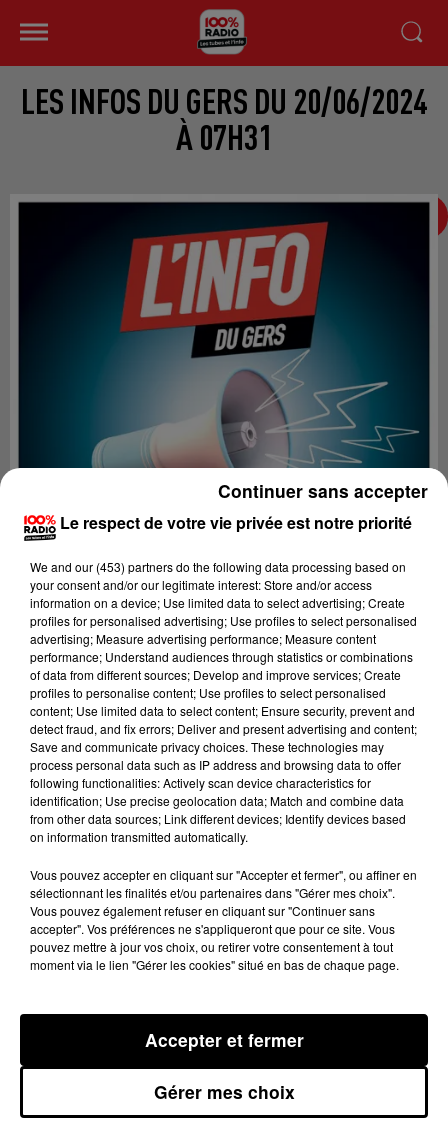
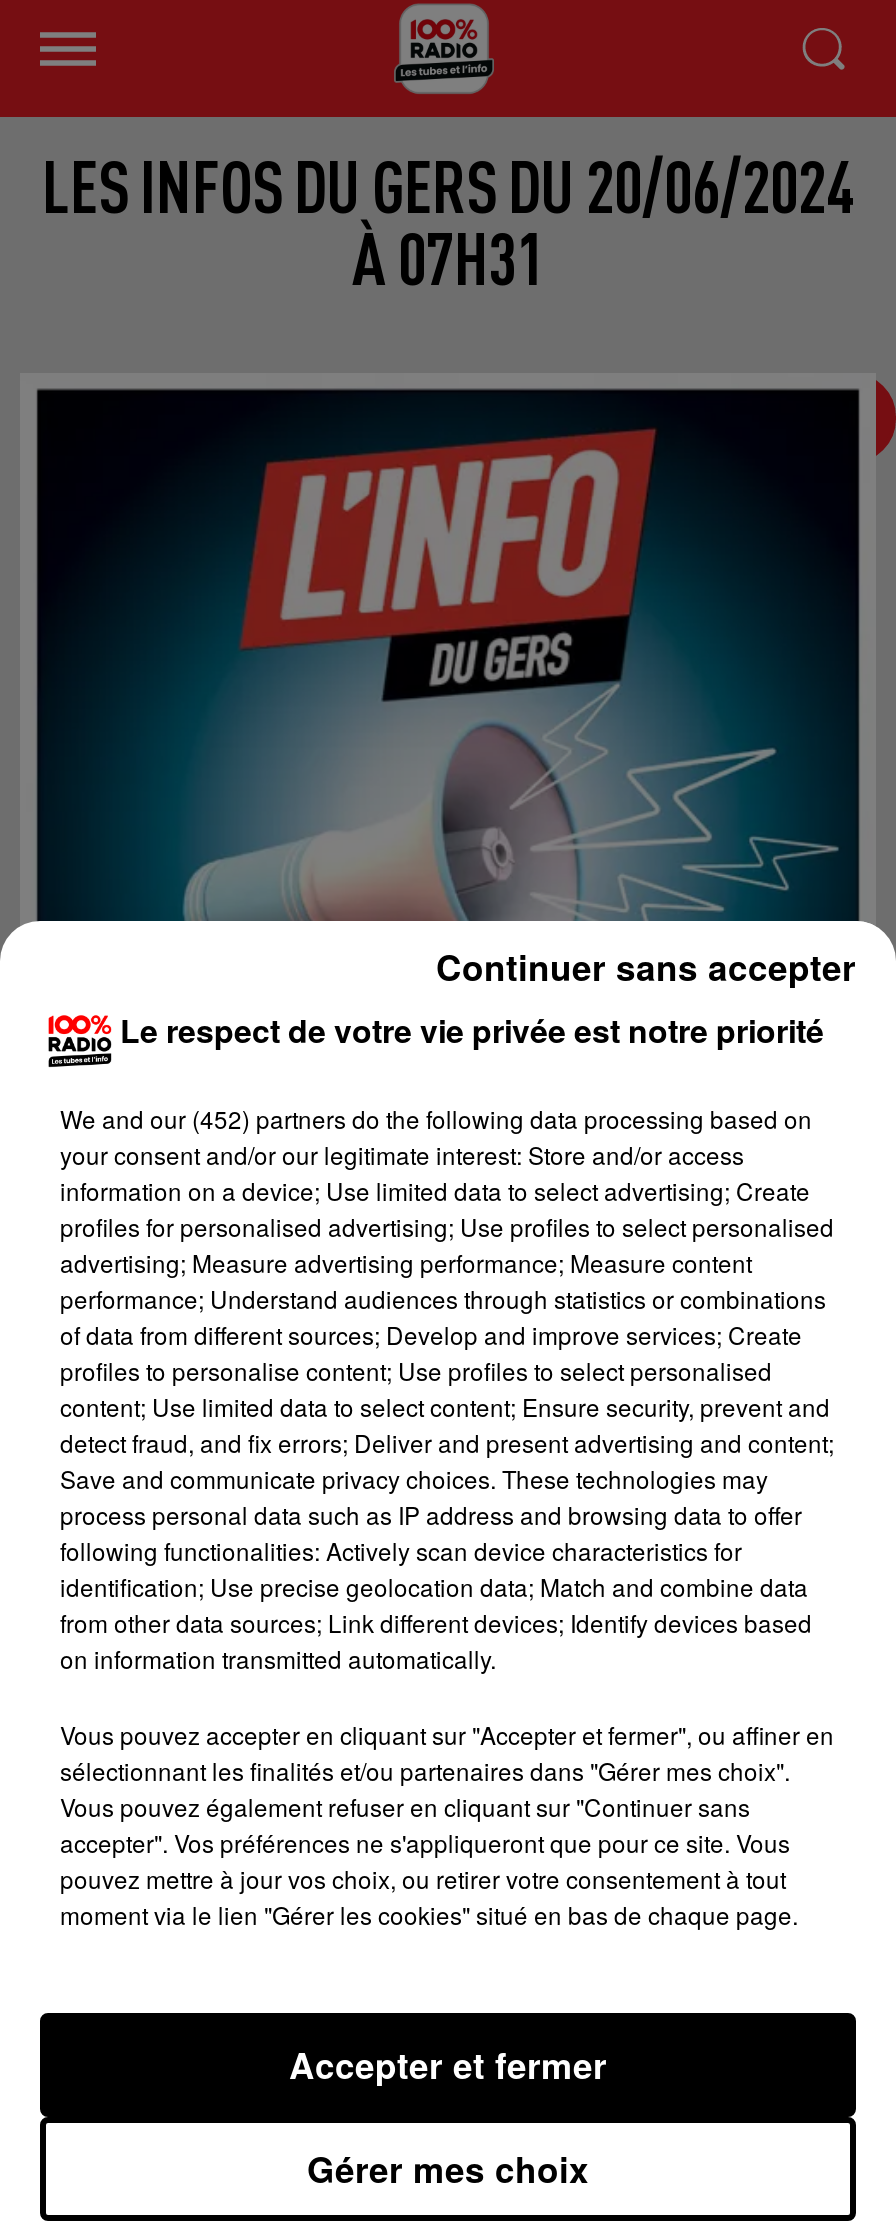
[30,558,406,575] We and our (453) partners do the following data processing based on -> [60,1101,812,1135] We and our (452) partners do the following data processing based on

